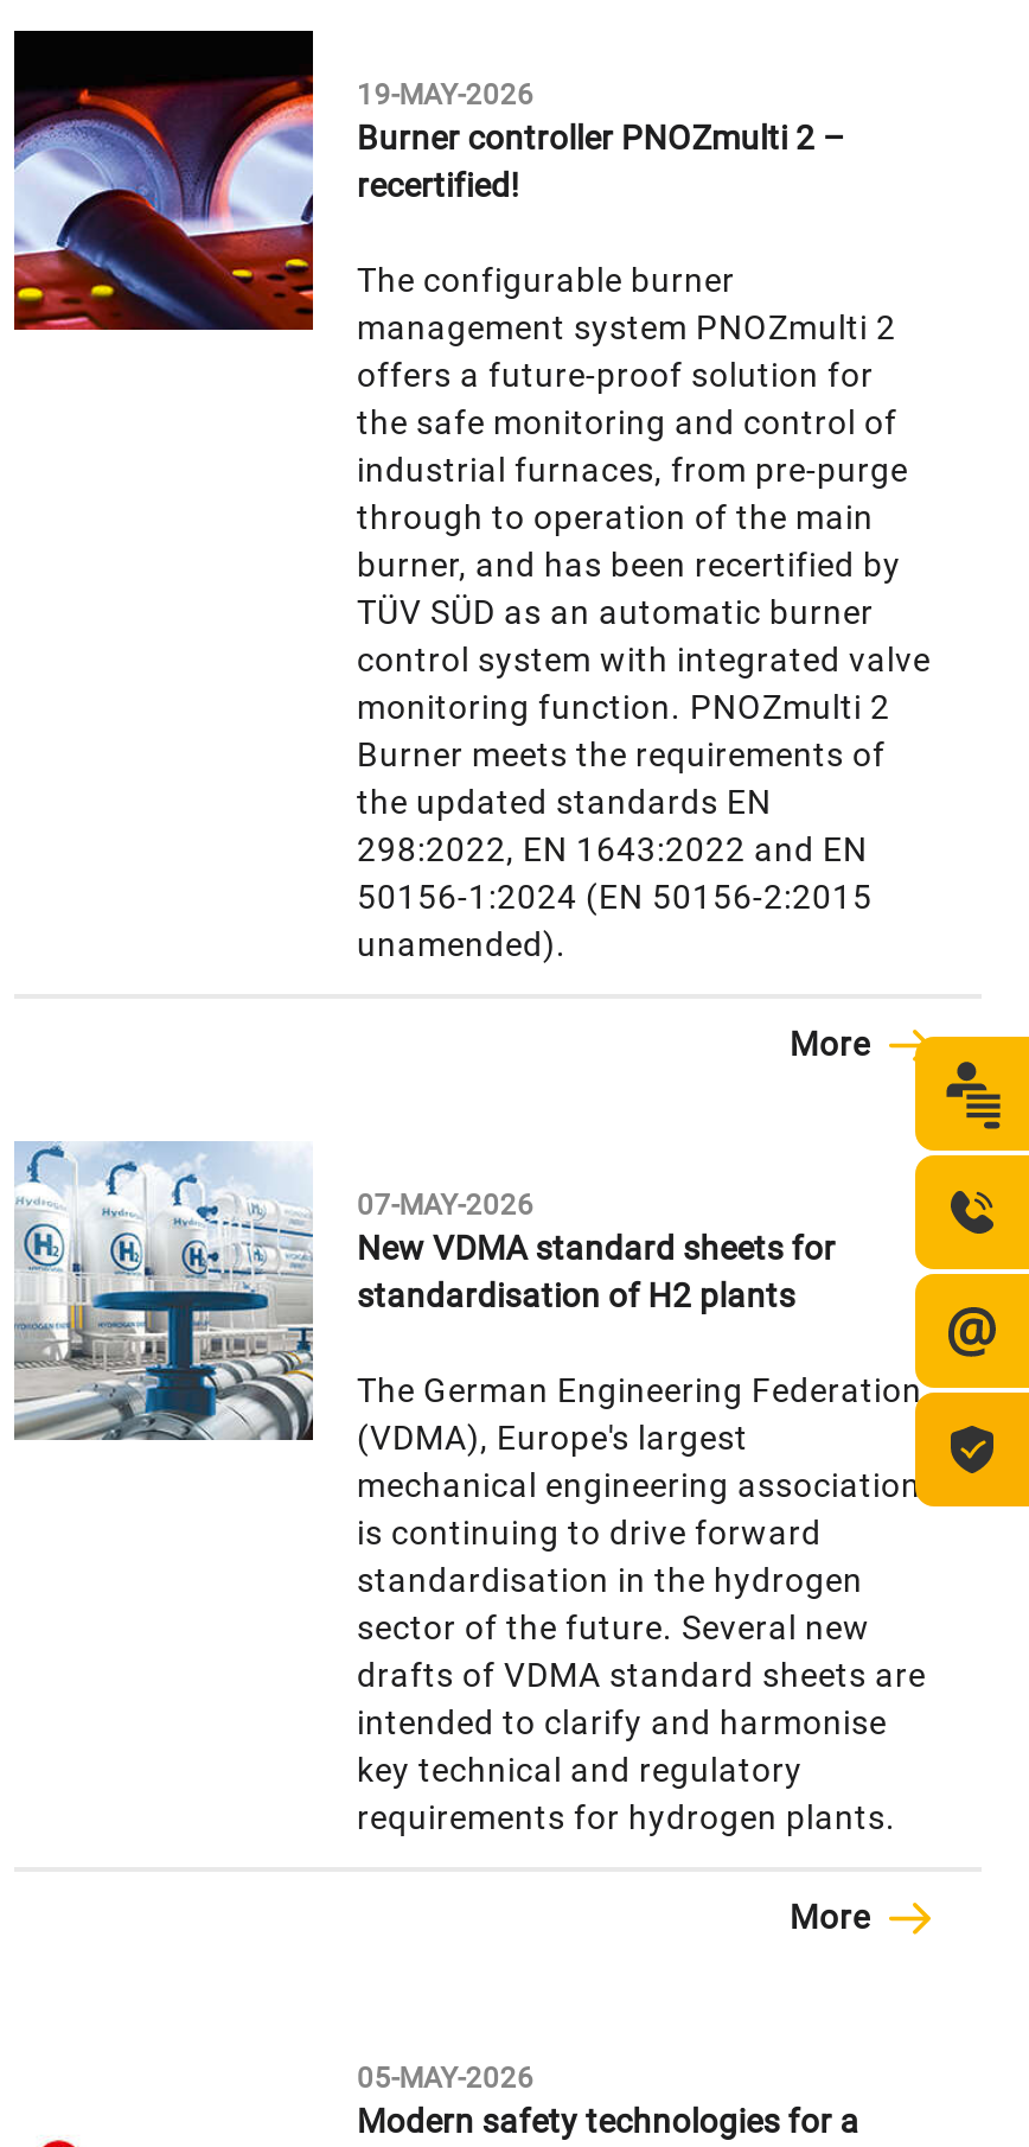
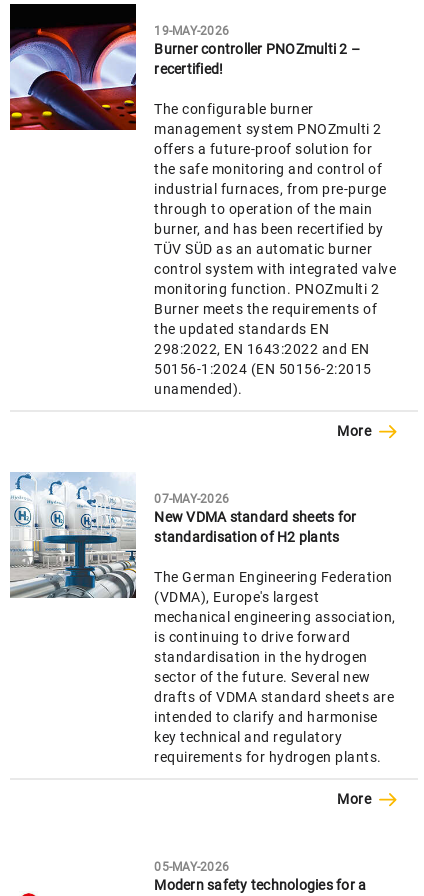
[913,1034,1022,1509] [image] -> none

